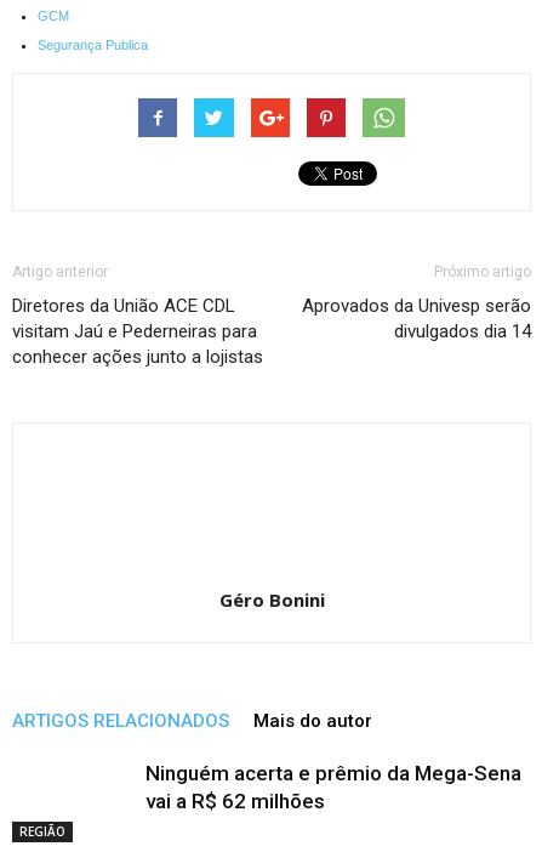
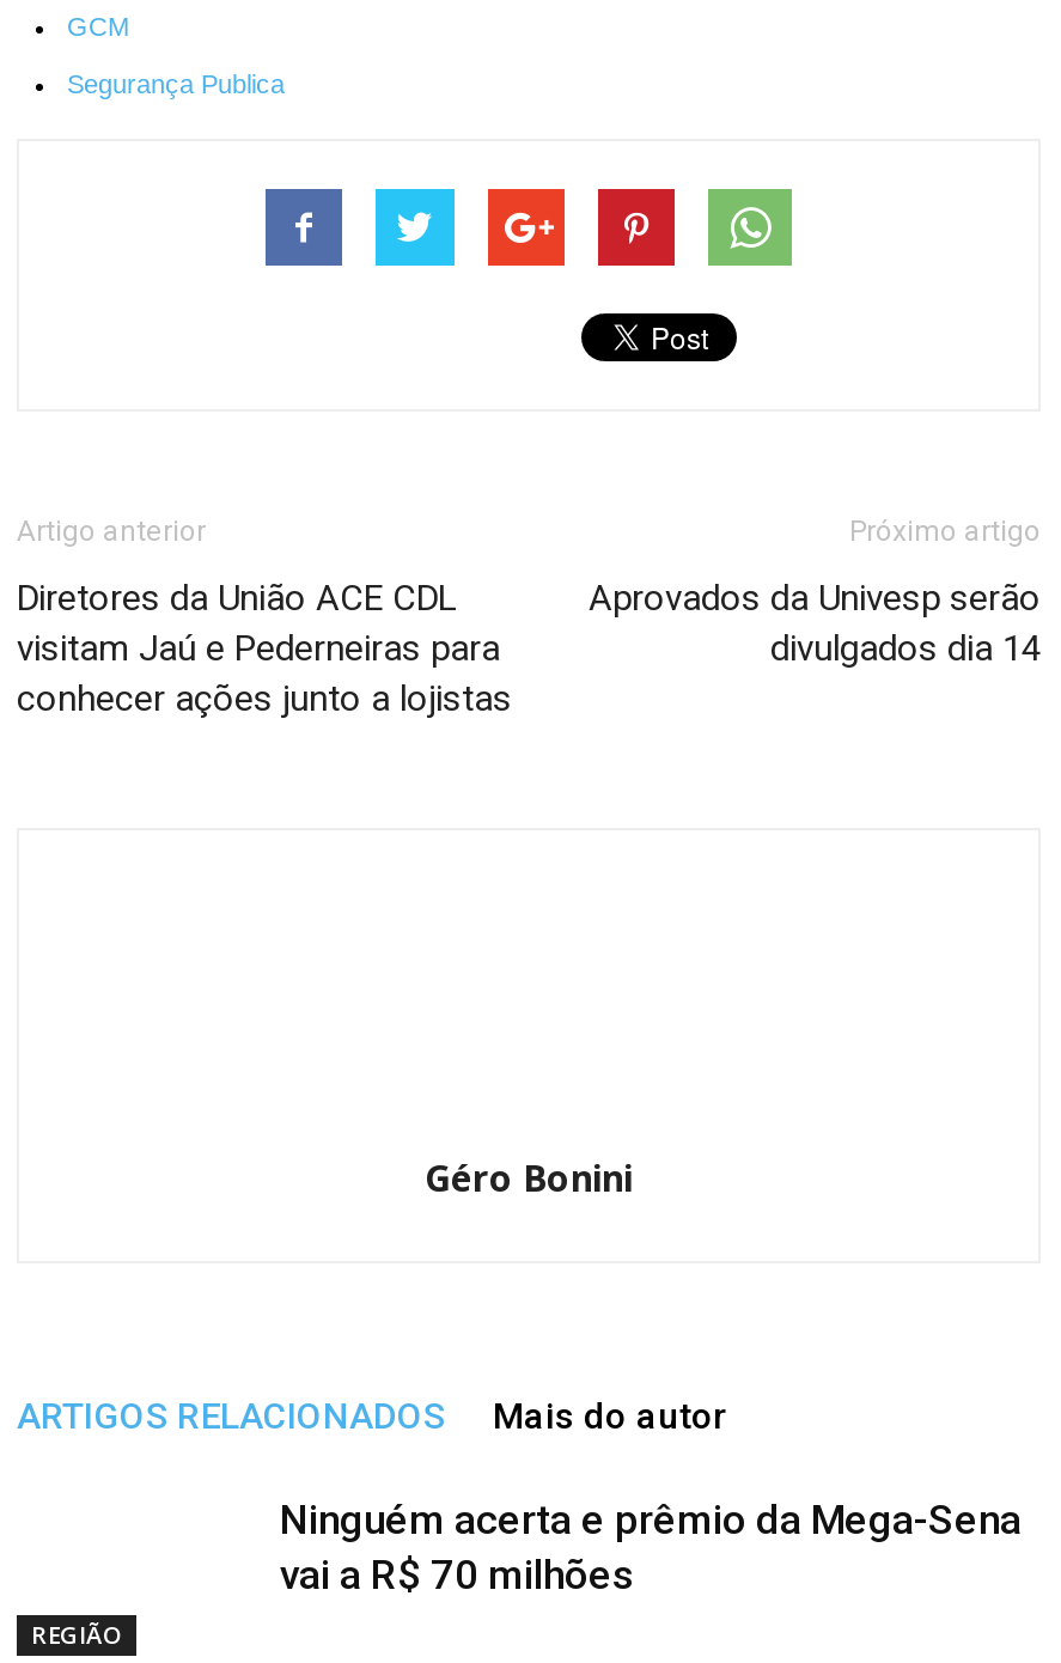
[146,788,325,813] vai a R$ 62 milhões -> [280,1549,634,1597] vai a R$ 70 milhões

